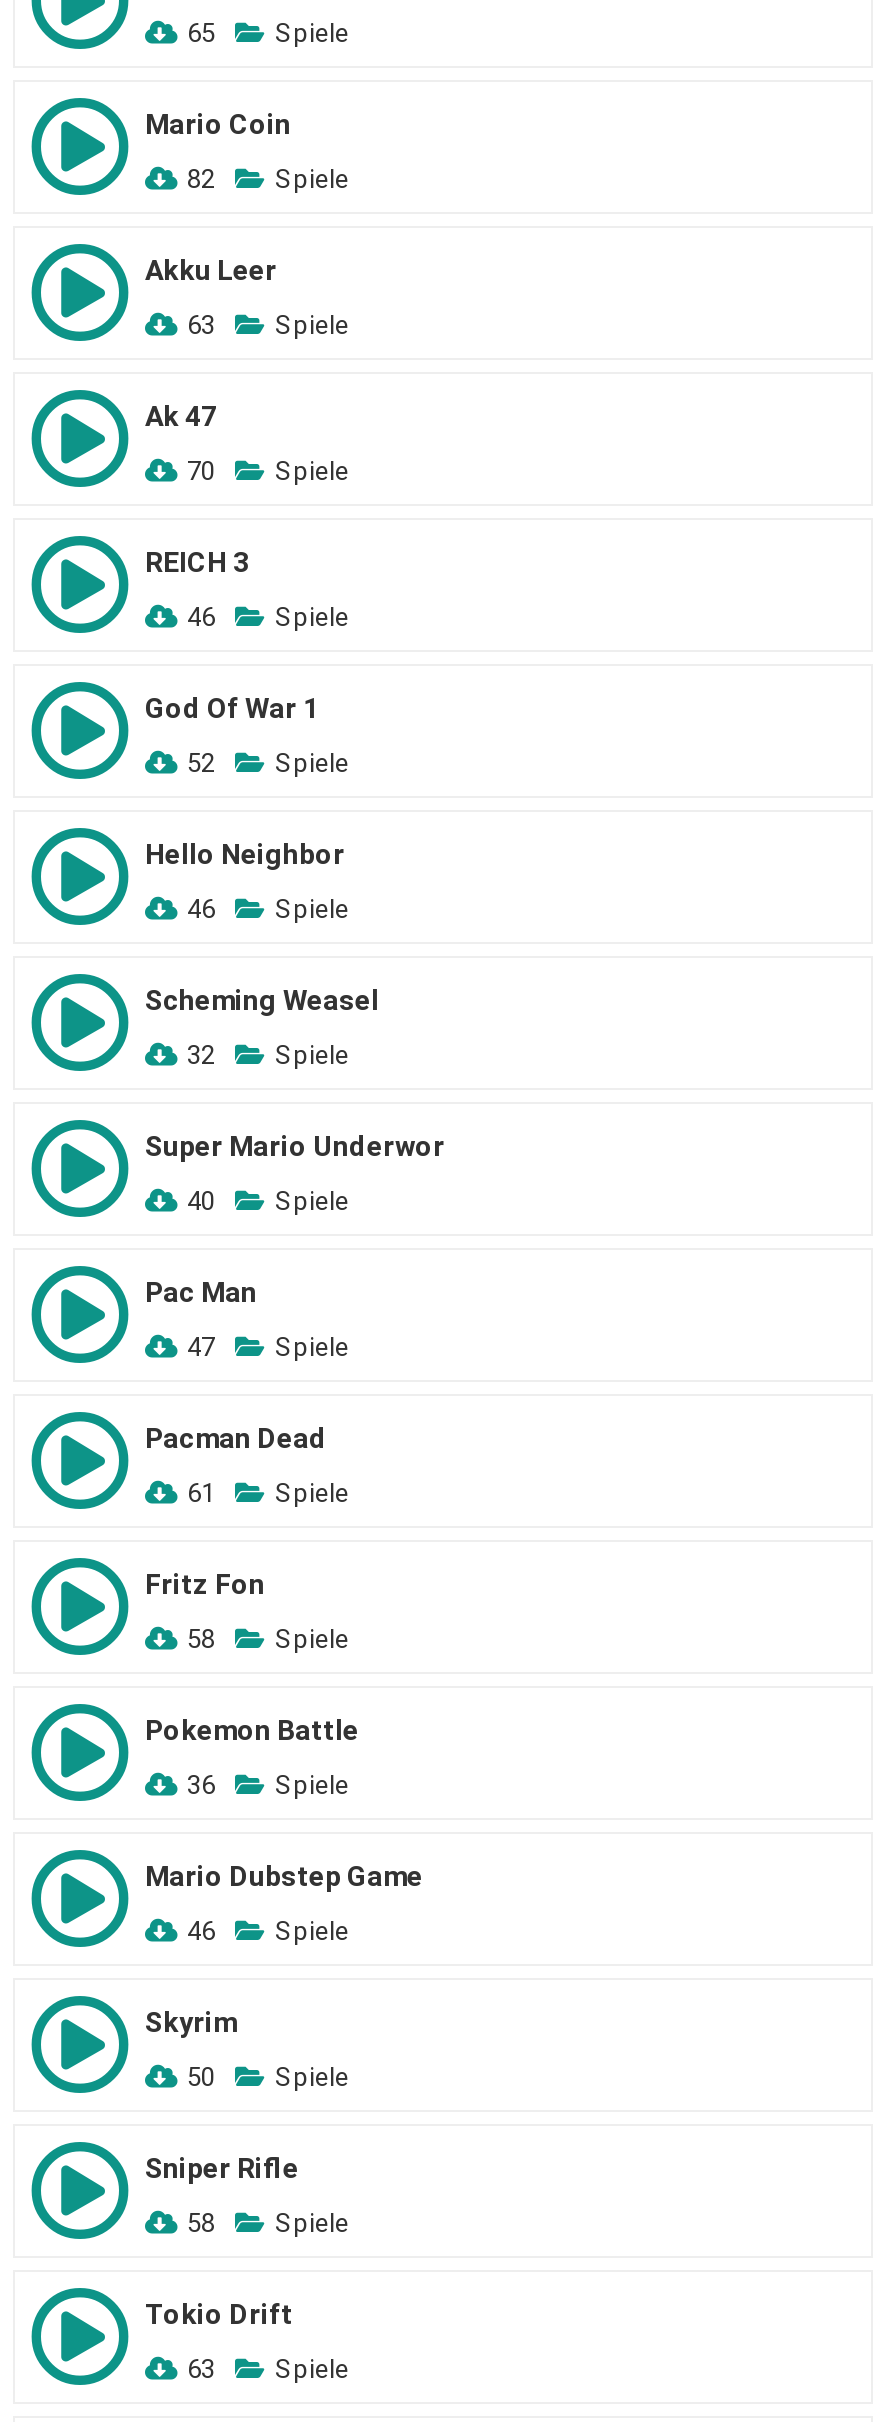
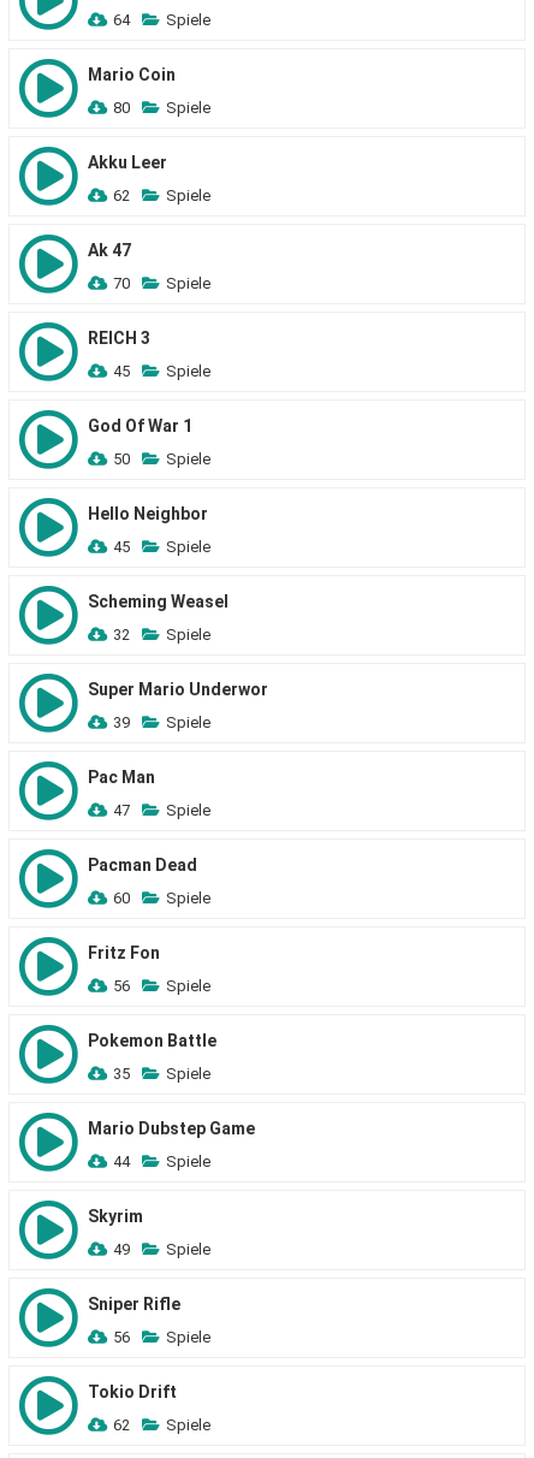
[187,18,349,48] 65 Spiele -> [113,11,210,29] 64 Spiele
[187,164,349,194] 82 Spiele -> [113,99,210,117] 80 Spiele
[187,310,349,340] 63 Spiele -> [113,186,210,205] 62 Spiele
[187,602,349,632] 46 Spiele -> [113,362,210,380] 45 Spiele
[187,748,349,778] 52 Spiele -> [113,450,210,468] 50 Spiele
[187,894,349,924] 46 Spiele -> [113,538,210,556] 45 Spiele
[187,1186,349,1216] 40 Spiele -> [113,713,210,731] 39 Spiele
[187,1478,349,1508] 61 Spiele -> [113,889,210,907] 60 Spiele
[187,1624,349,1654] 58 Spiele -> [113,977,210,995] 56 Spiele
[187,1770,349,1800] 36 Spiele -> [113,1065,210,1083] 35 Spiele
[187,1916,349,1946] 46 Spiele -> [113,1152,210,1170] 44 Spiele
[187,2062,349,2092] 50 Spiele -> [113,1240,210,1258] 49 Spiele
[187,2208,349,2238] 58 Spiele -> [113,1328,210,1346] 56 Spiele
[187,2354,349,2384] 63 Spiele -> [113,1416,210,1434] 62 Spiele

